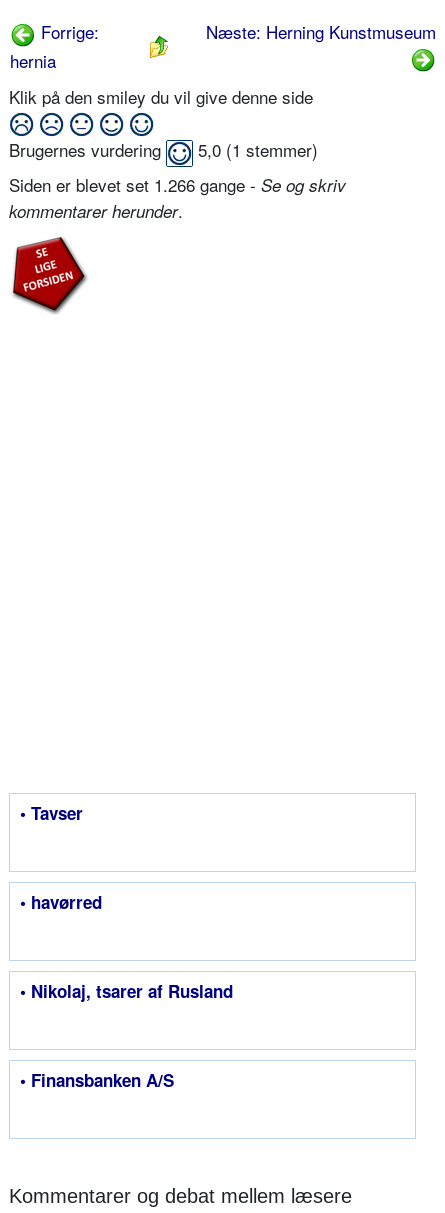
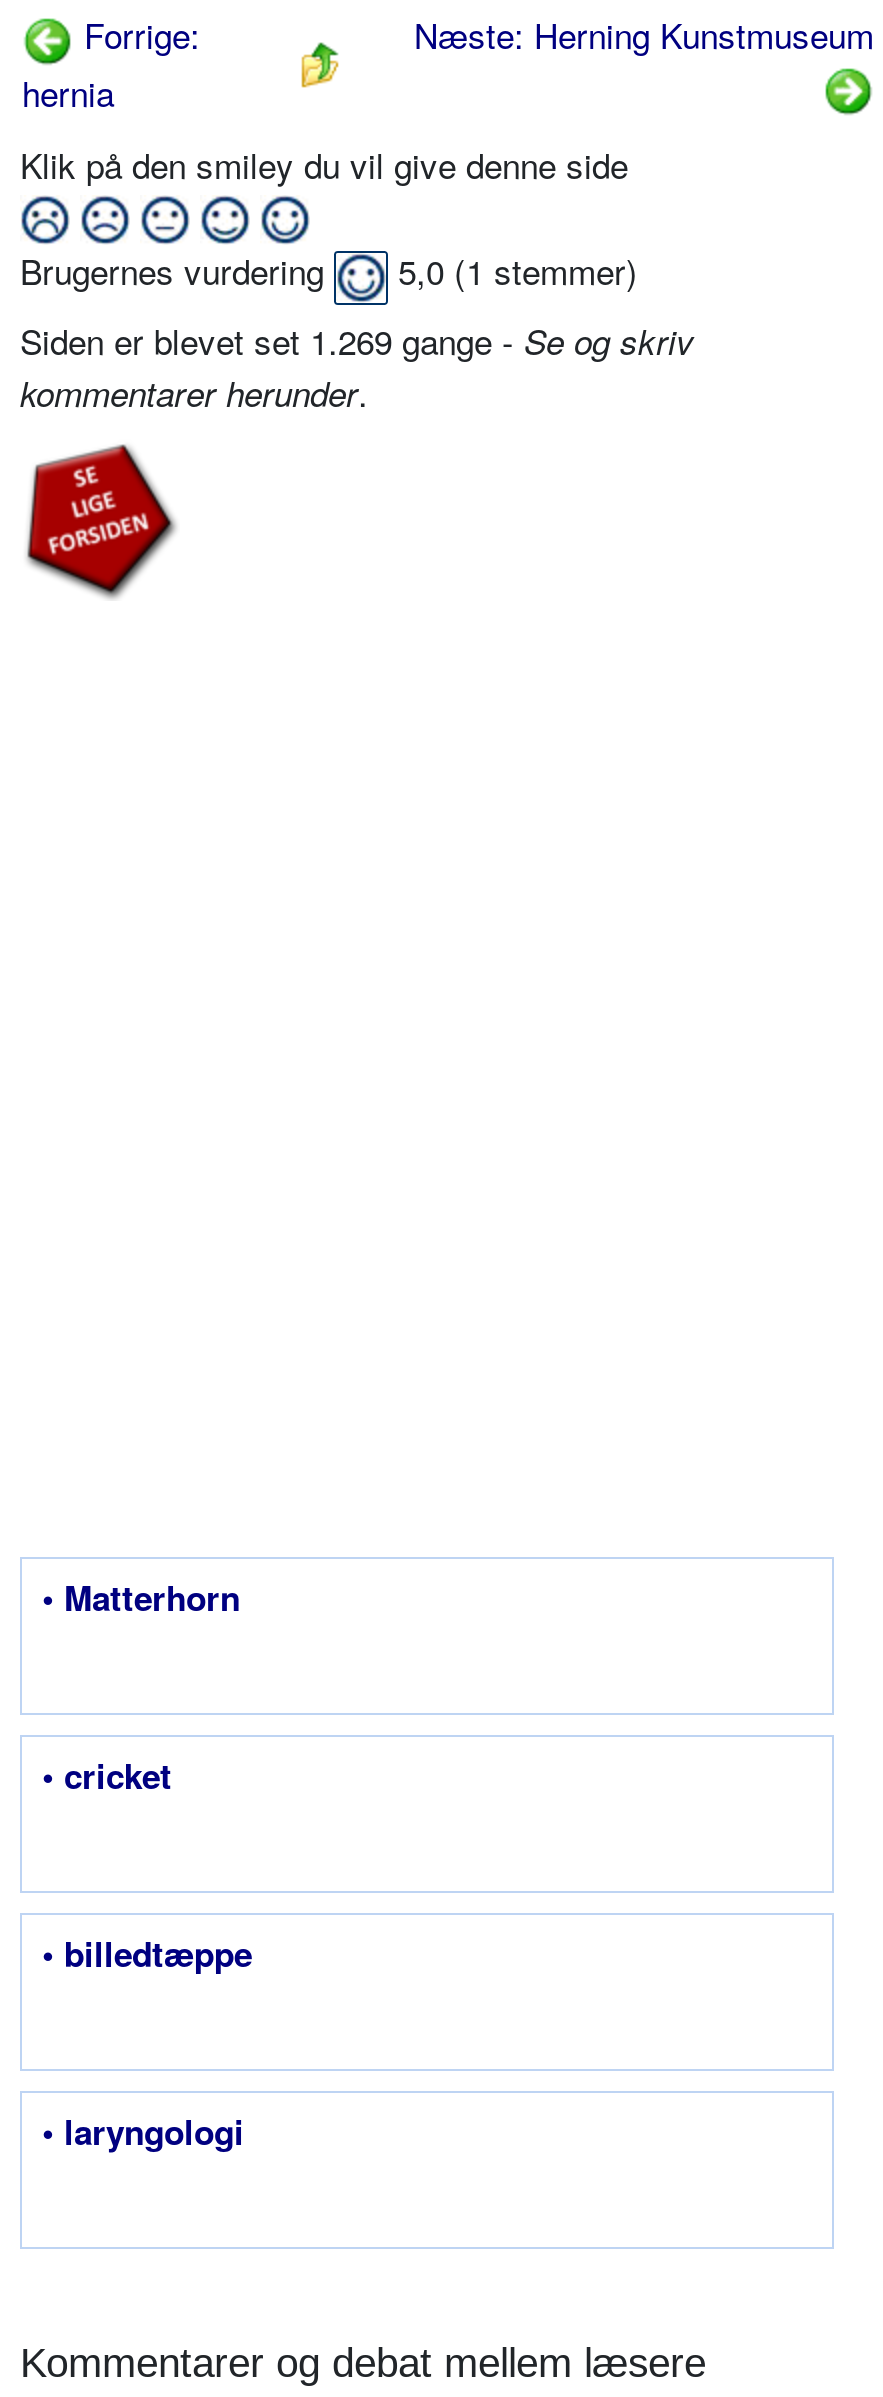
[9,171,346,196] Siden er blevet set 1.266 gange - Se og skriv -> [20,314,694,364] Siden er blevet set 1.269 gange - Se og skriv
[20,800,83,824] • Tavser -> [42,1572,240,1620] • Matterhorn
[20,889,102,913] • havørred -> [42,1750,172,1798] • cricket
[20,978,233,1002] • Nikolaj, tsarer af Rusland -> [42,1928,252,1976] • billedtæppe
[20,1067,174,1091] • Finansbanken A/S -> [42,2106,244,2154] • laryngologi

